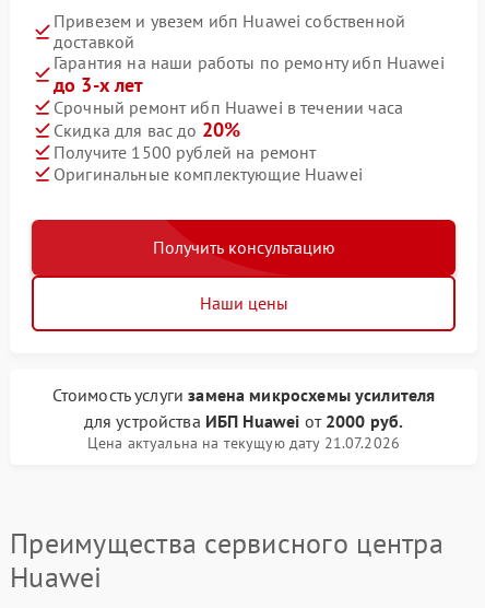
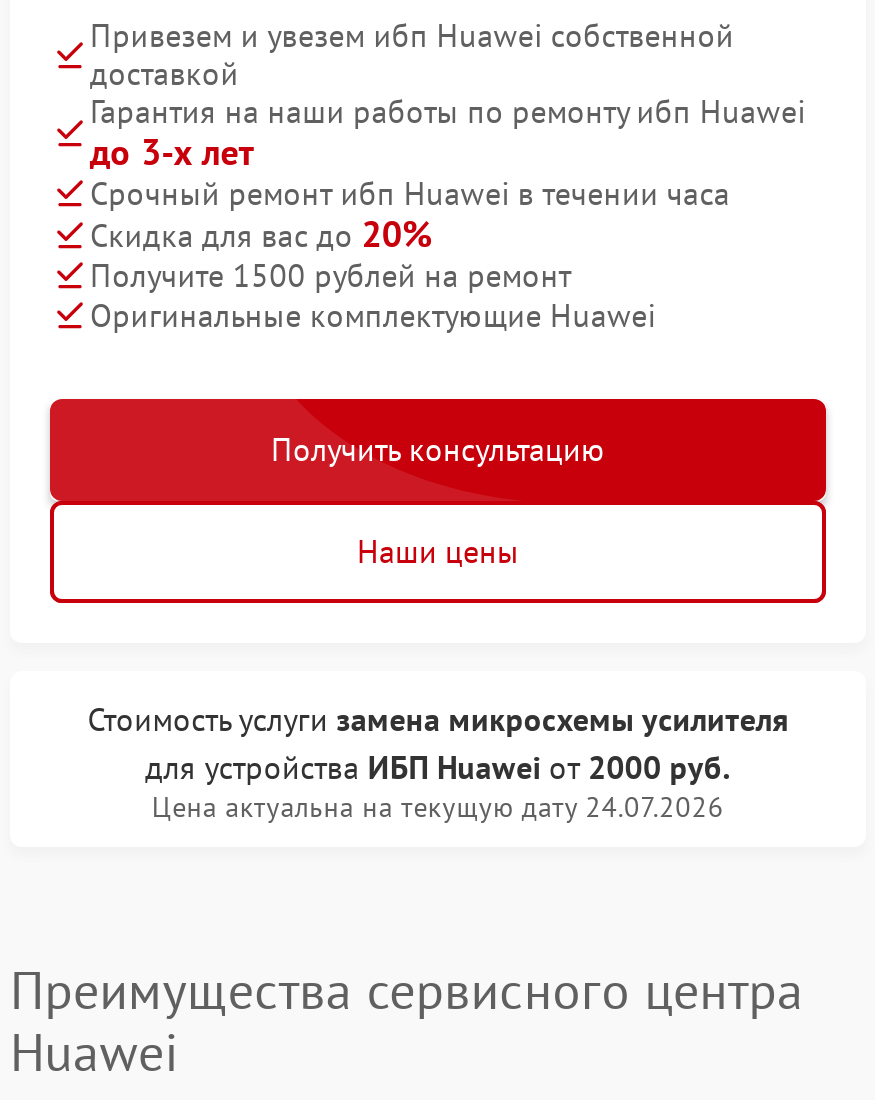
[87,433,400,453] Цена актуальна на текущую дату 21.07.2026 -> [152,790,724,826] Цена актуальна на текущую дату 24.07.2026

